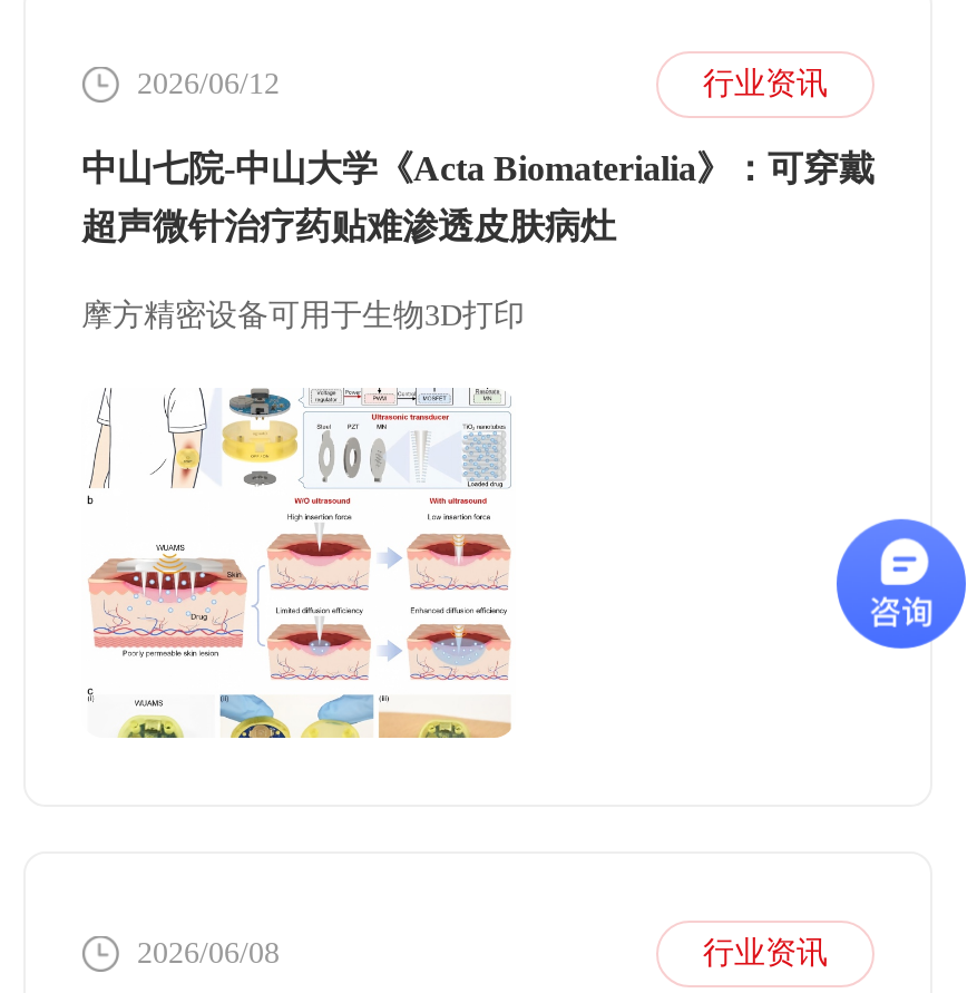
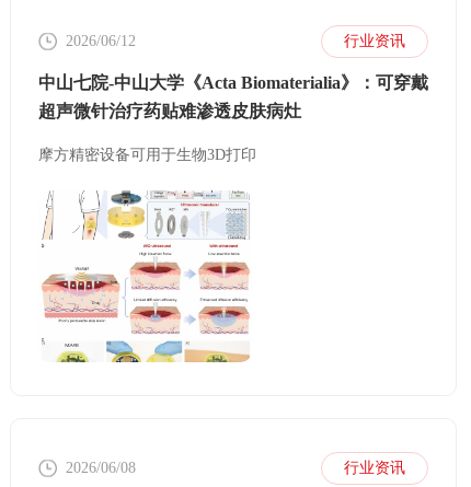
[834,517,968,651] [image] -> none

